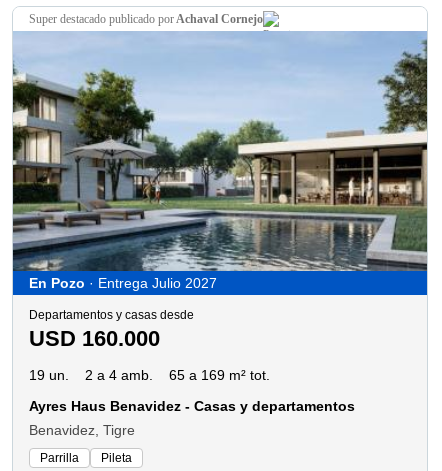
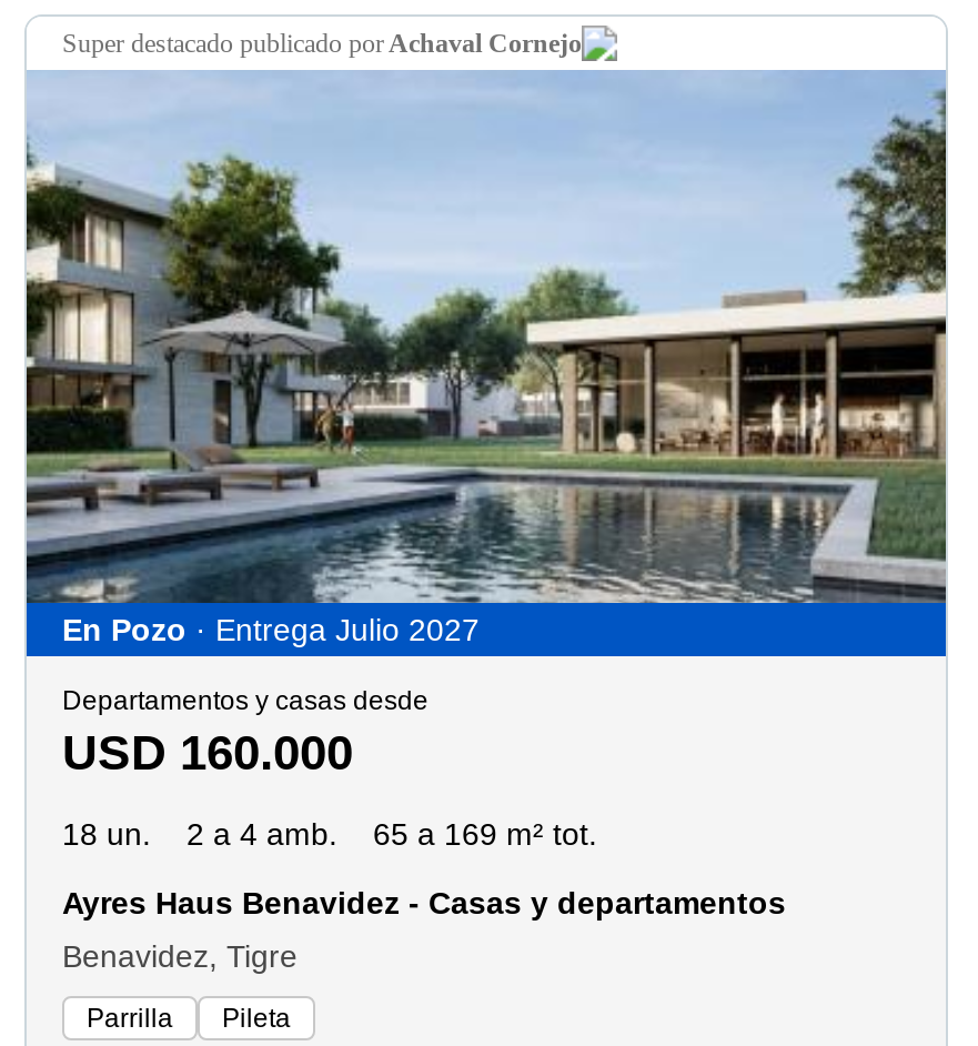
[29,367,270,383] 19 un. 2 a 4 amb. 65 a 169 m² tot. -> [62,816,597,851] 18 un. 2 a 4 amb. 65 a 169 m² tot.

